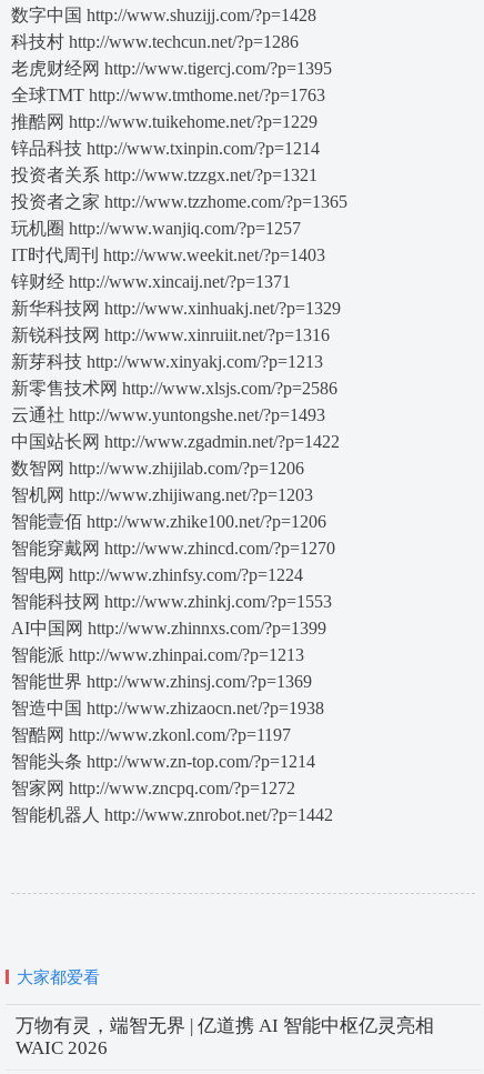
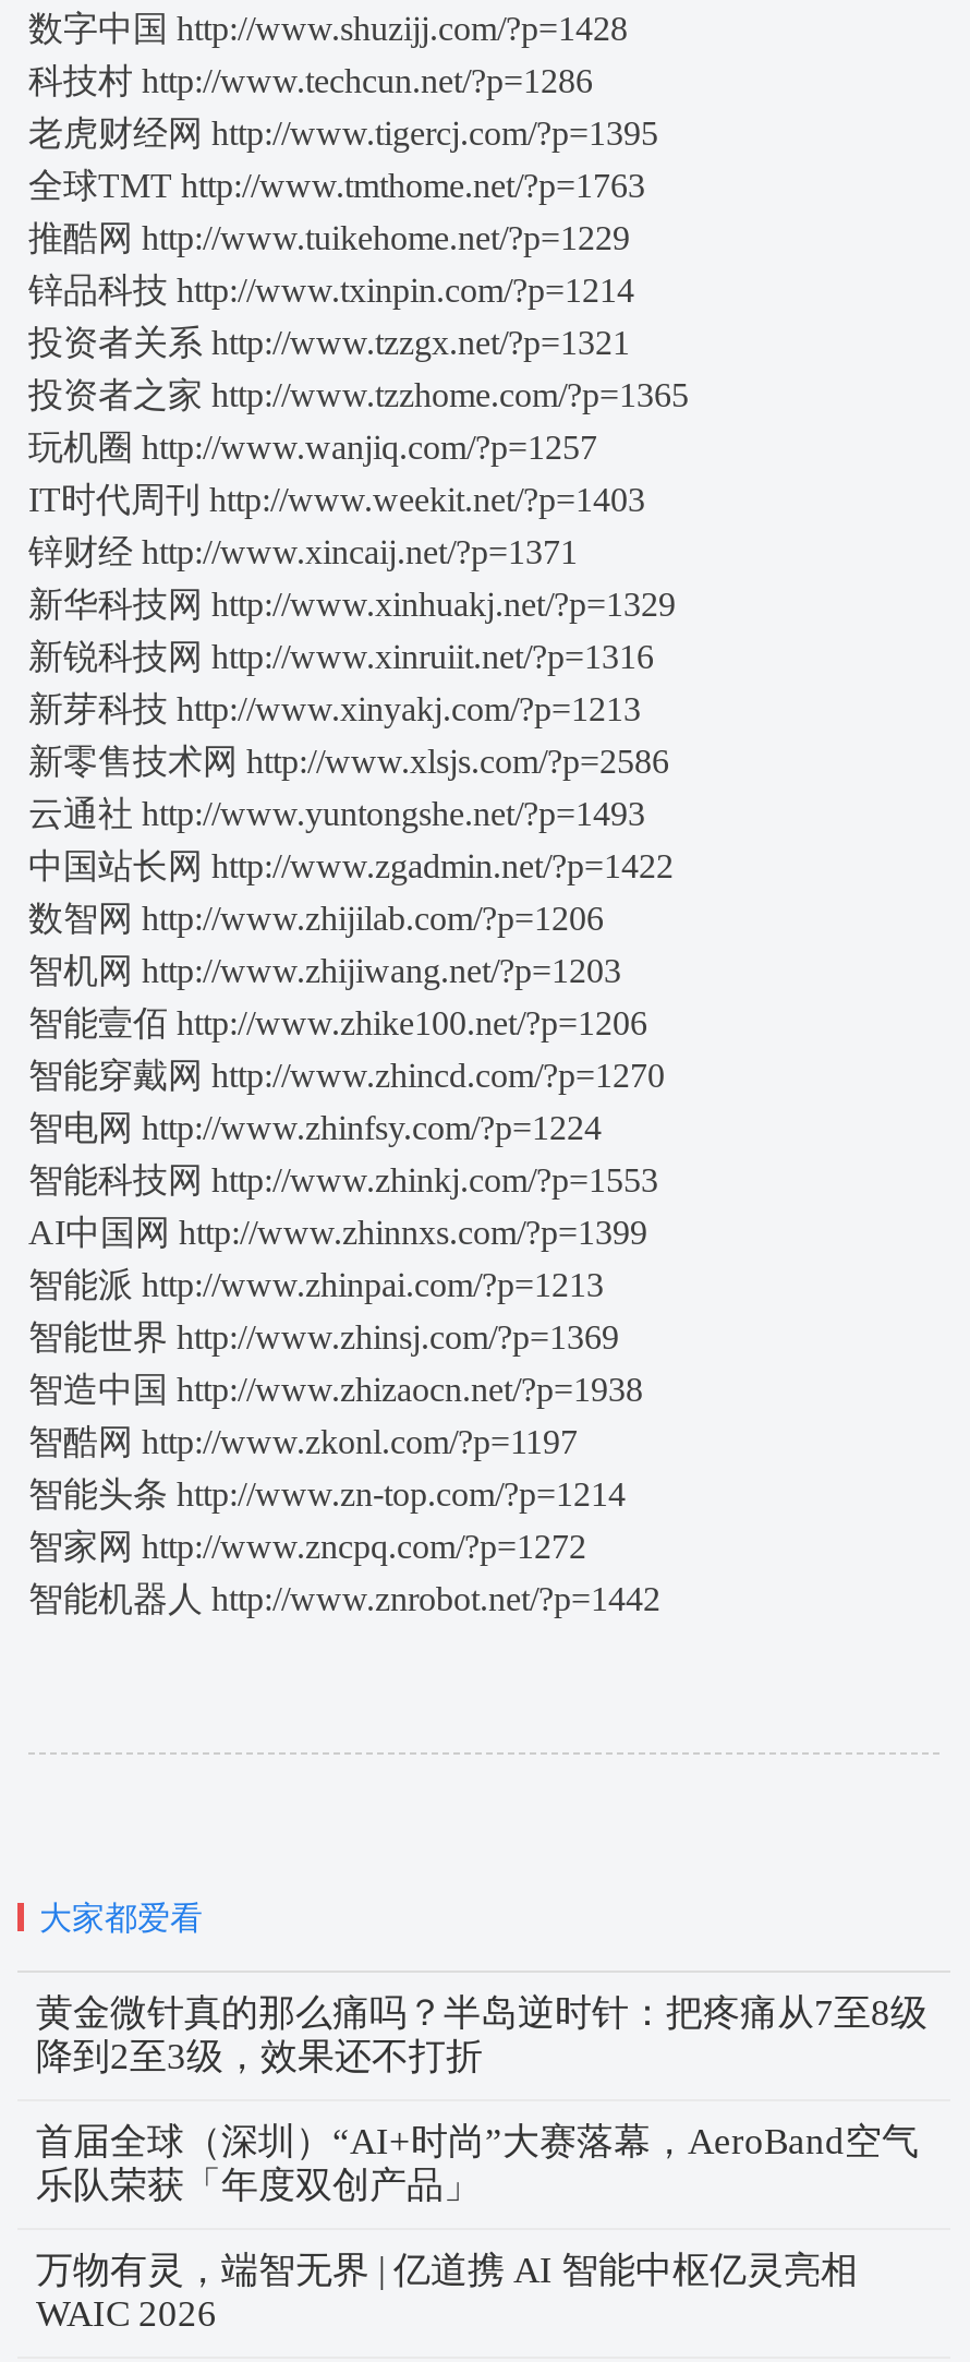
none -> [36,1992,927,2206] 黄金微针真的那么痛吗？半岛逆时针：把疼痛从7至8级 | 降到2至3级，效果还不打折 | 首届全球（深圳）“AI+时尚”大赛落幕，AeroBand空气 | 乐队荣获「年度双创产品」

